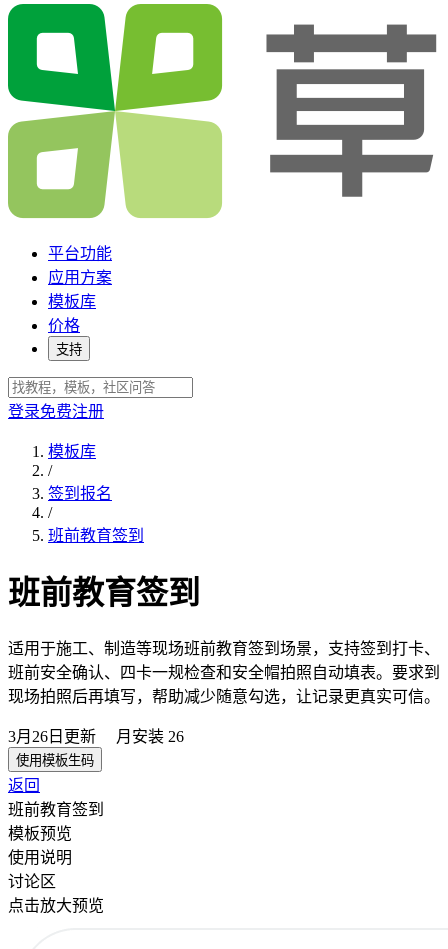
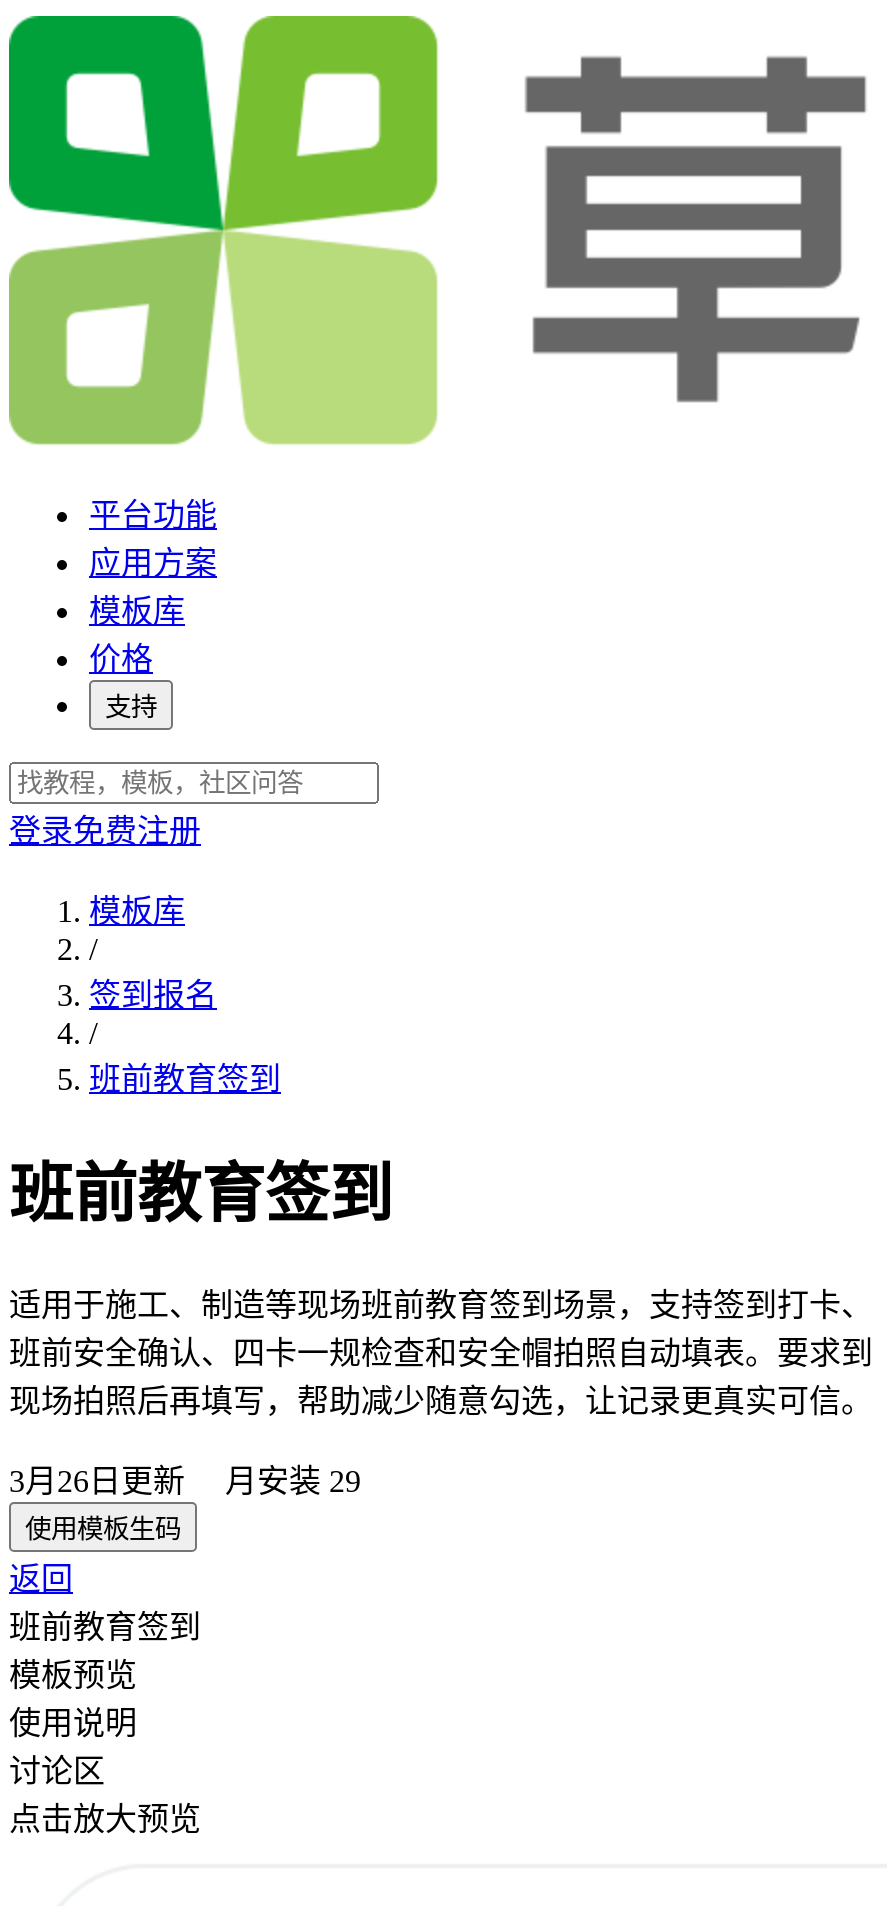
[8,728,184,745] 3月26日更新月安装26 -> [9,1464,361,1498] 3月26日更新月安装29

